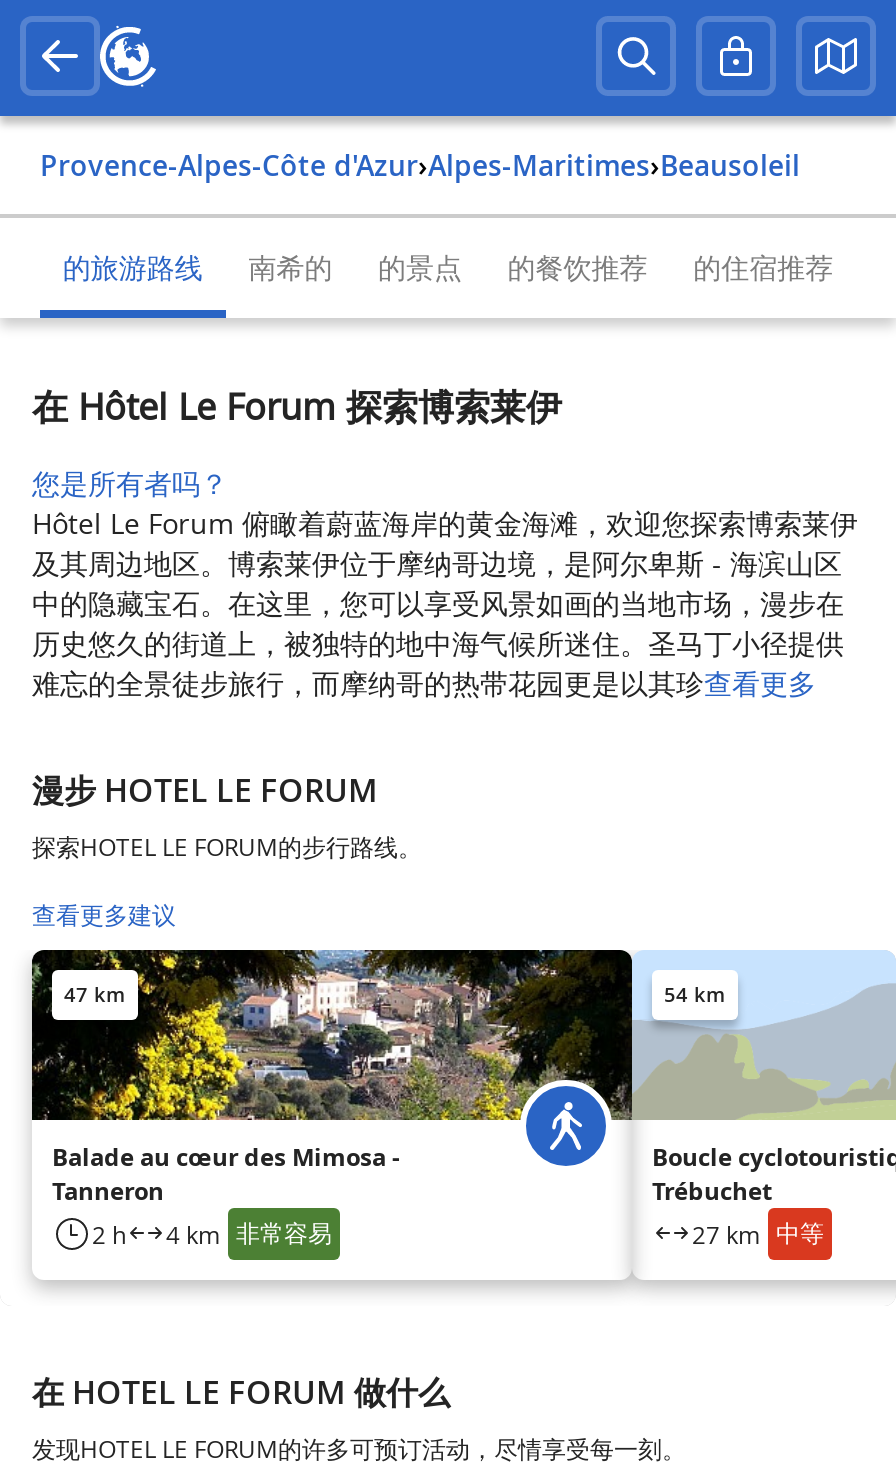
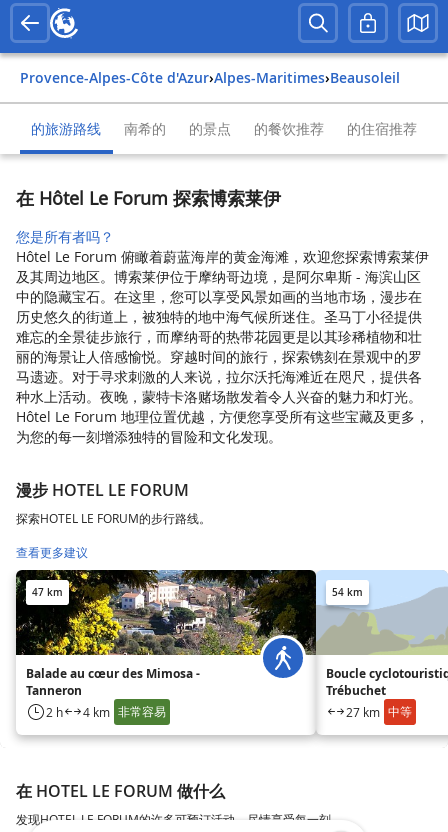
[32,664,816,702] 难忘的全景徒步旅行，而摩纳哥的热带花园更是以其珍查看更多 -> [16,327,429,446] 难忘的全景徒步旅行，而摩纳哥的热带花园更是以其珍稀植物和壮 | 丽的海景让人倍感愉悦。穿越时间的旅行，探索镌刻在景观中的罗 | 马遗迹。对于寻求刺激的人来说，拉尔沃托海滩近在咫尺，提供各 | 种水上活动。夜晚，蒙特卡洛赌场散发着令人兴奋的魅力和灯光。 | Hôtel Le Forum 地理位置优越，方便您享受所有这些宝藏及更多， | 为您的每一刻增添独特的冒险和文化发现。

